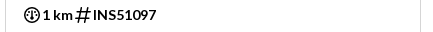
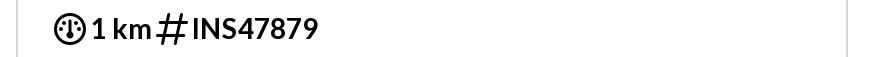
[42,6,156,23] 1 km INS51097 -> [90,11,318,45] 1 km INS47879

